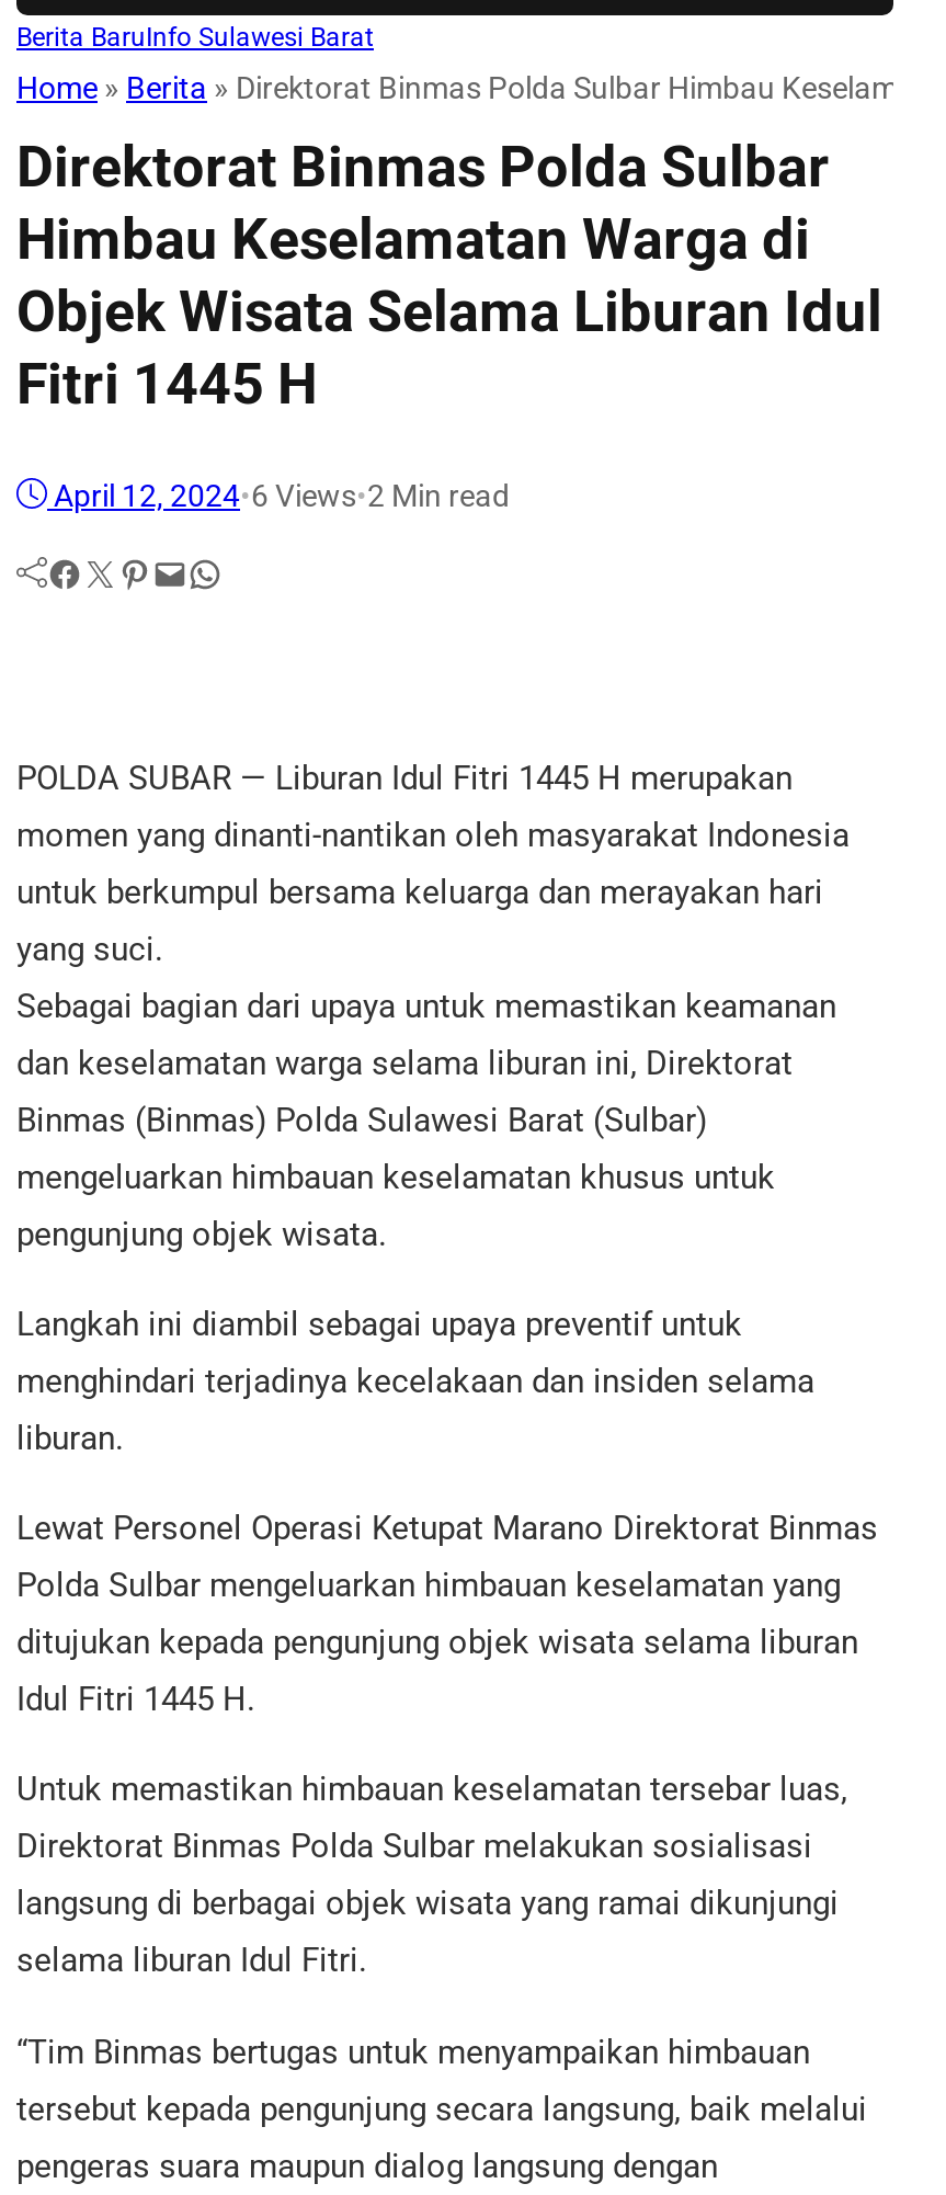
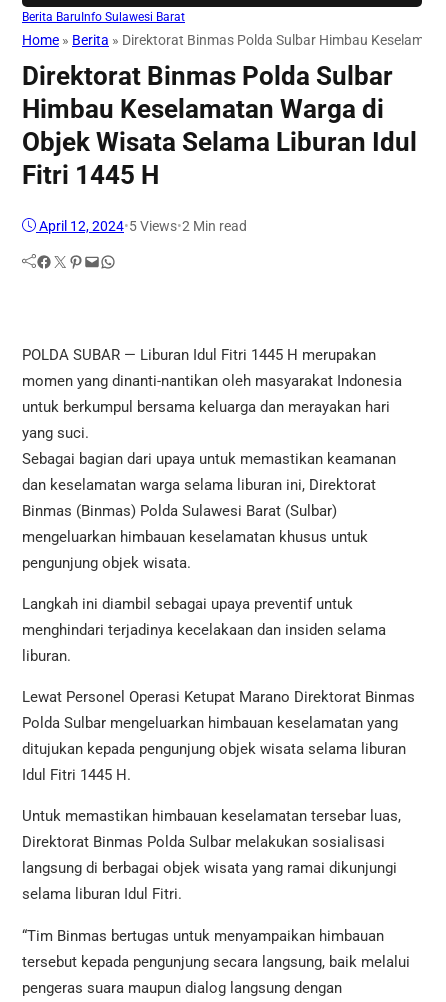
[54,477,510,512] April 12, 2024 • 6 Views • 2 Min read -> [39,218,247,234] April 12, 2024 • 5 Views • 2 Min read

